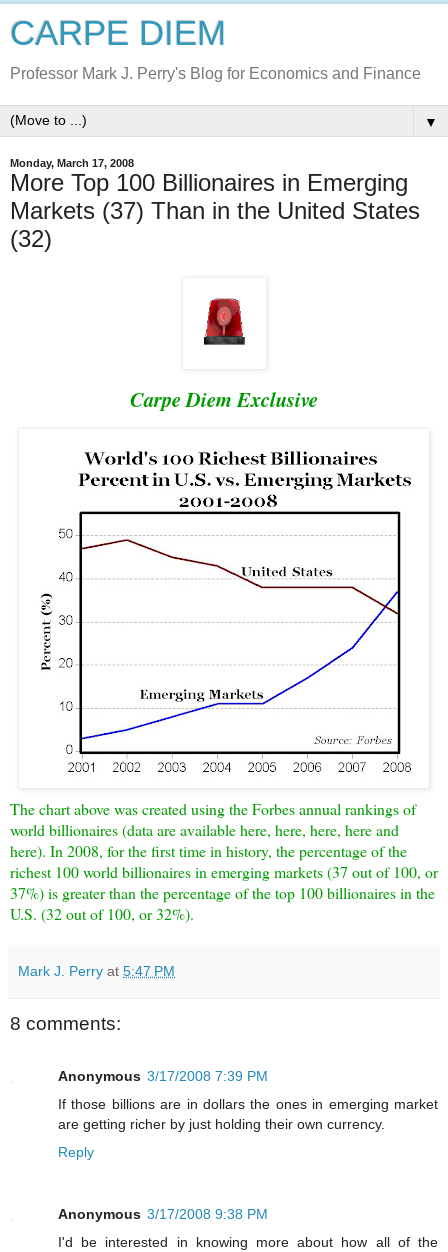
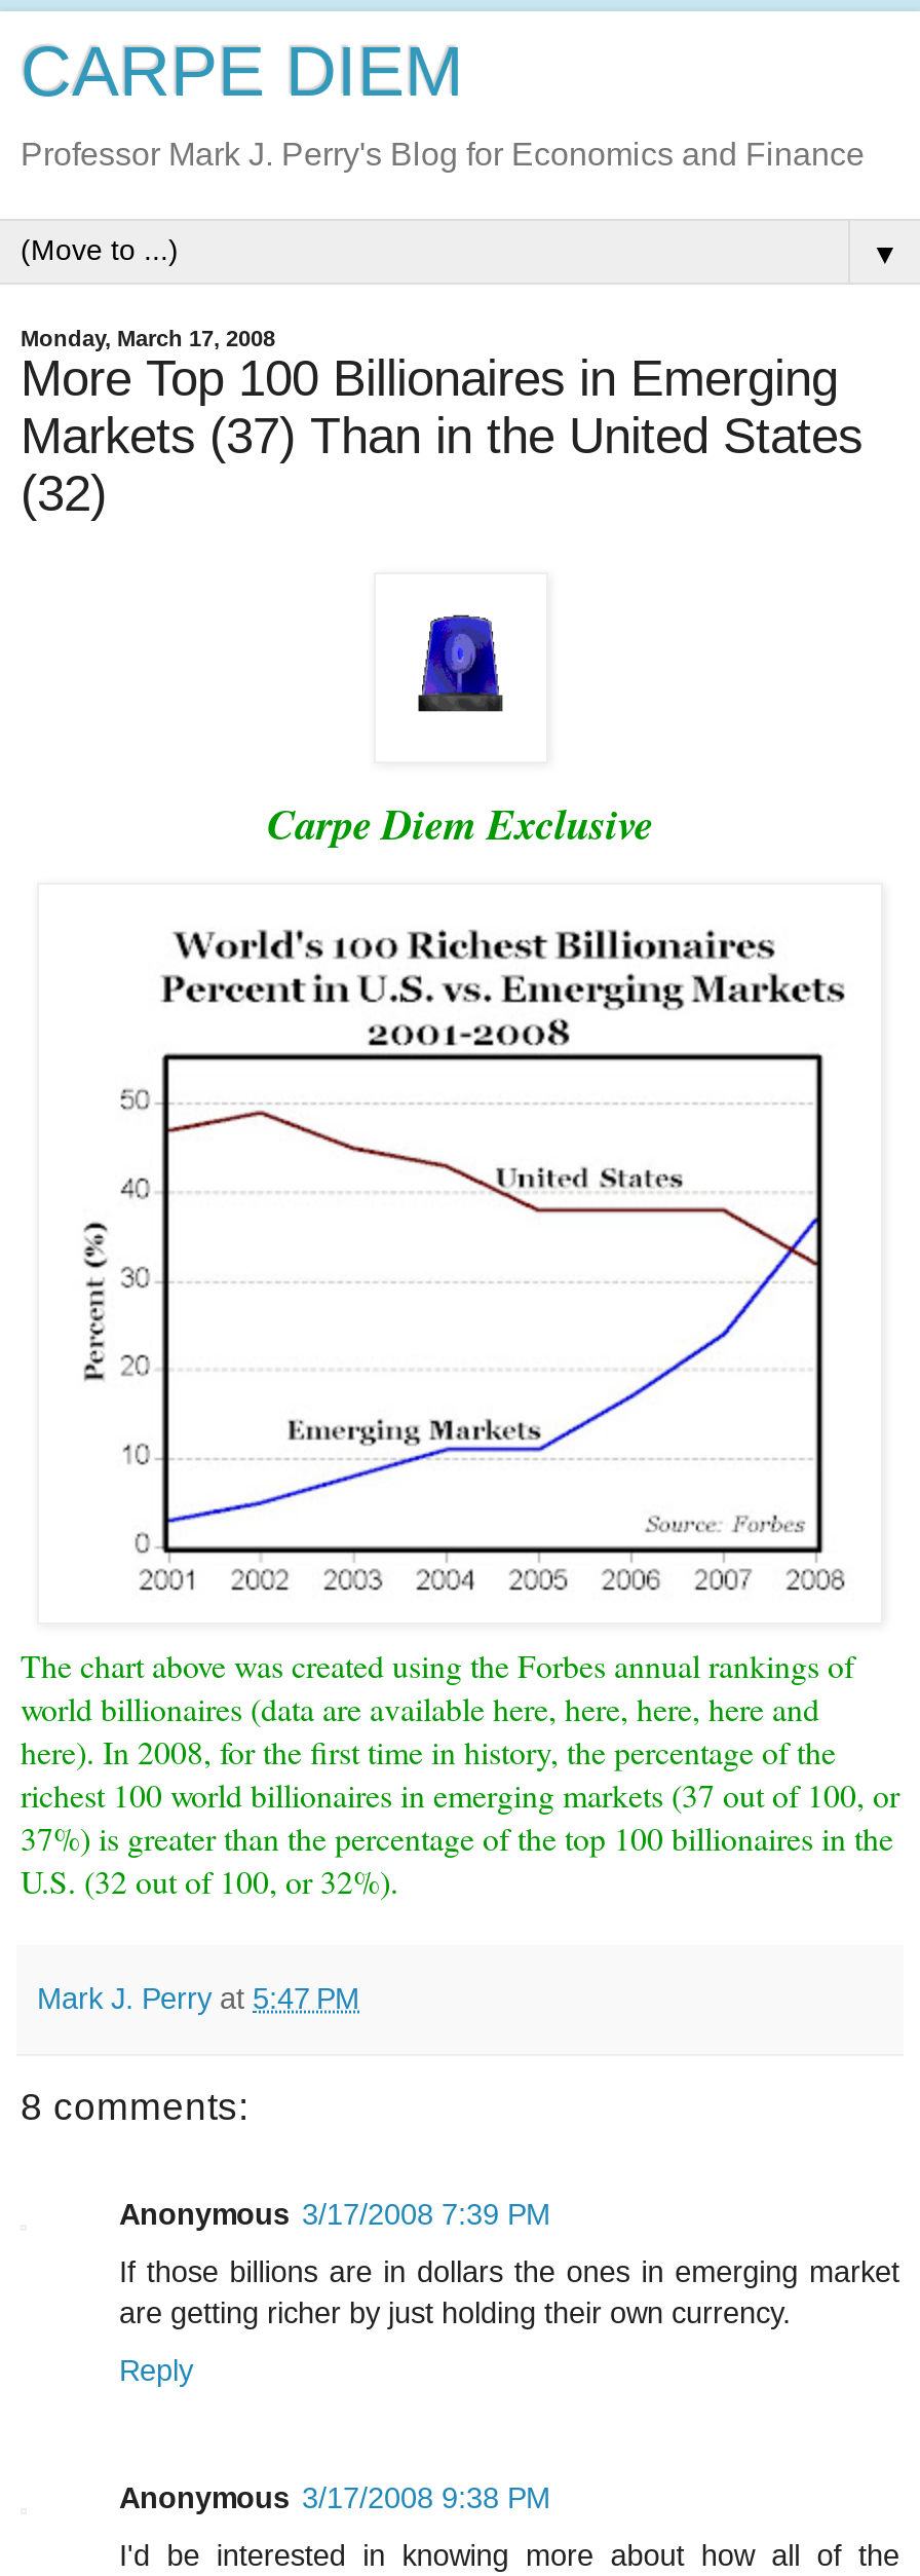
[205,298,243,337] [image] -> [417,613,499,706] [image]

